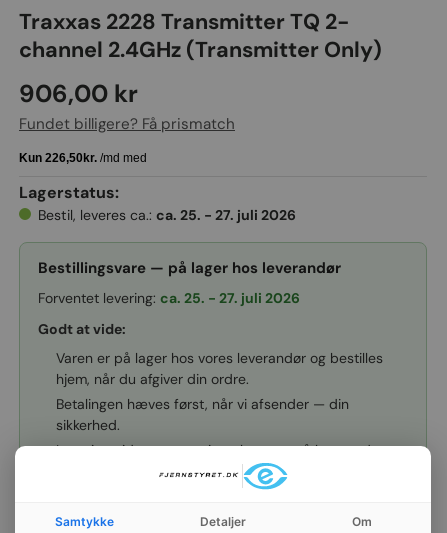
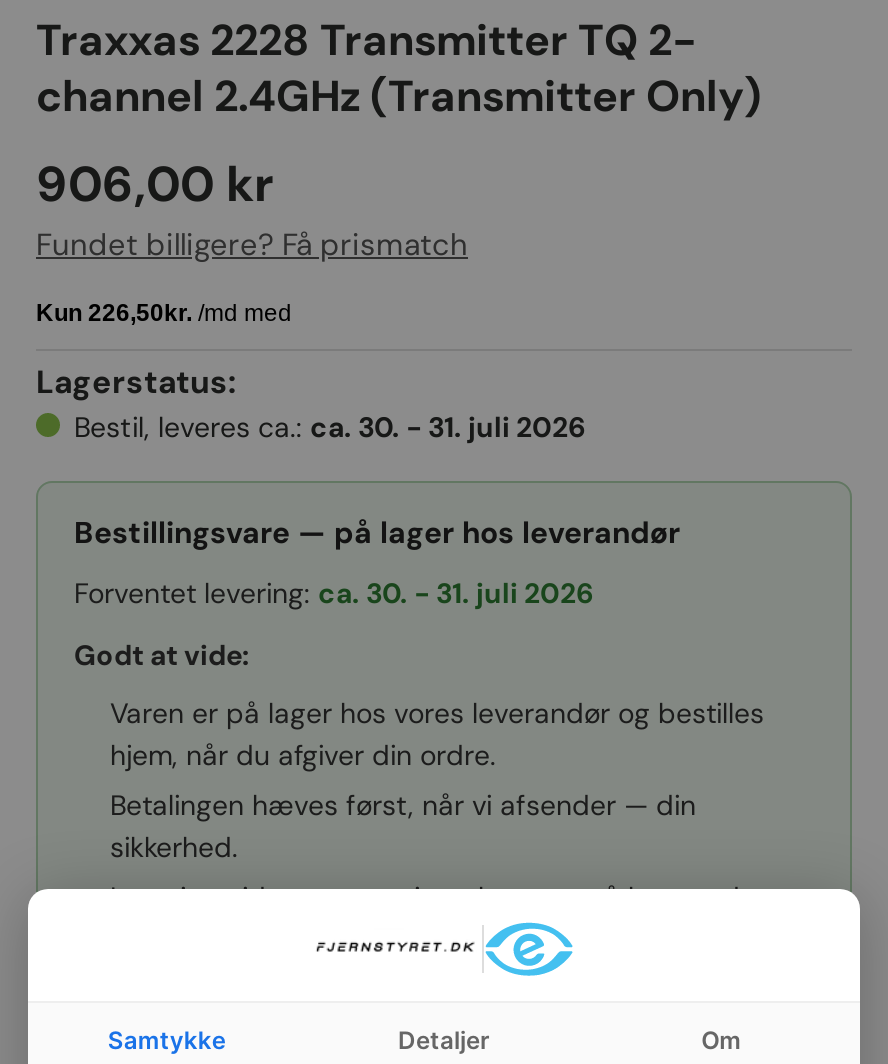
[38,206,296,224] Bestil, leveres ca.: ca. 25. - 27. juli 2026 -> [74,409,586,445] Bestil, leveres ca.: ca. 30. - 31. juli 2026
[38,289,300,307] Forventet levering: ca. 25. - 27. juli 2026 -> [74,575,594,611] Forventet levering: ca. 30. - 31. juli 2026

